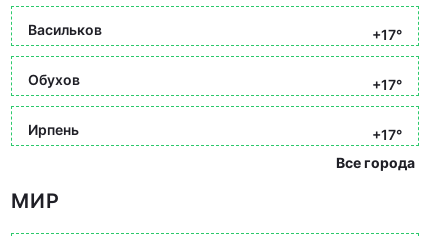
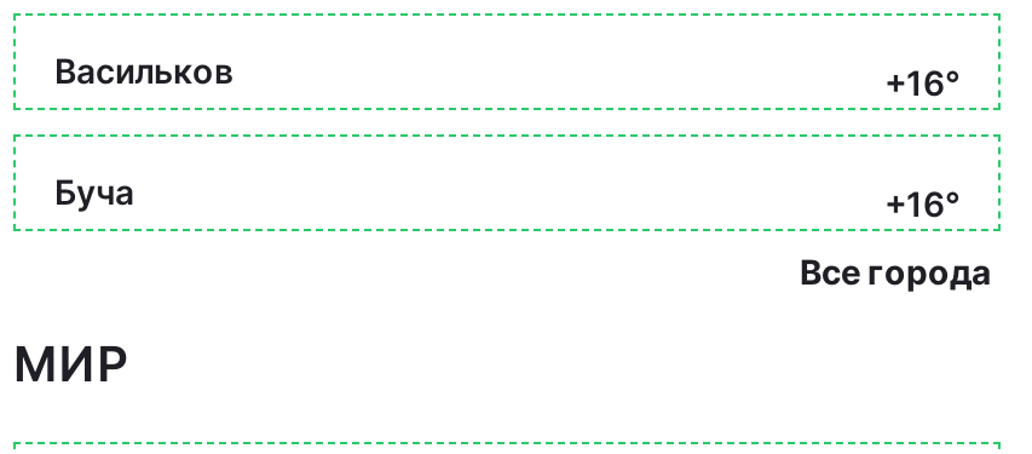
[28,26,402,143] +17° | Обухов | +17° | Ирпень | +17° -> [54,62,959,224] +16° | Буча | +16°

